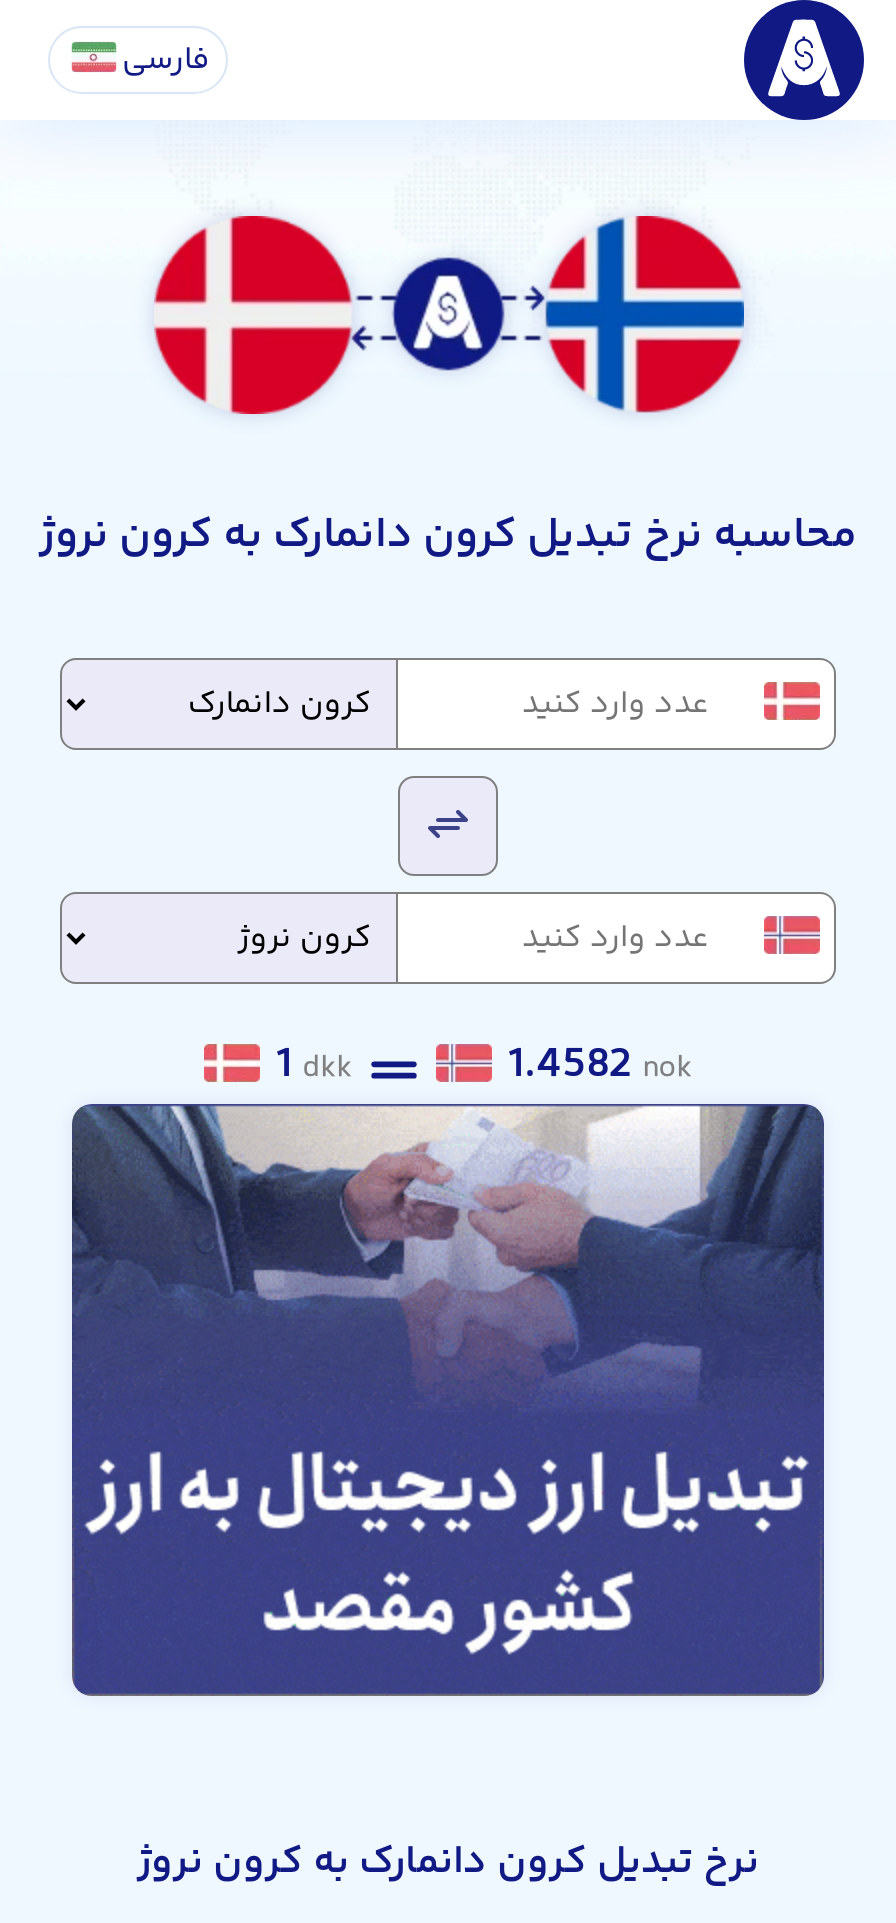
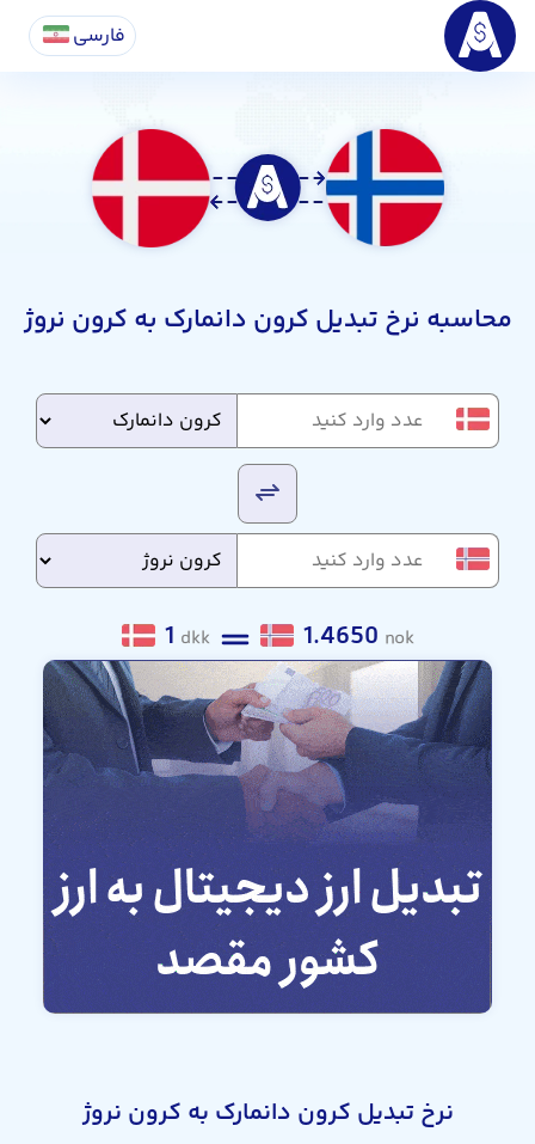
[508,1033,692,1101] 1.4582 nok -> [303,617,414,658] 1.4650 nok

